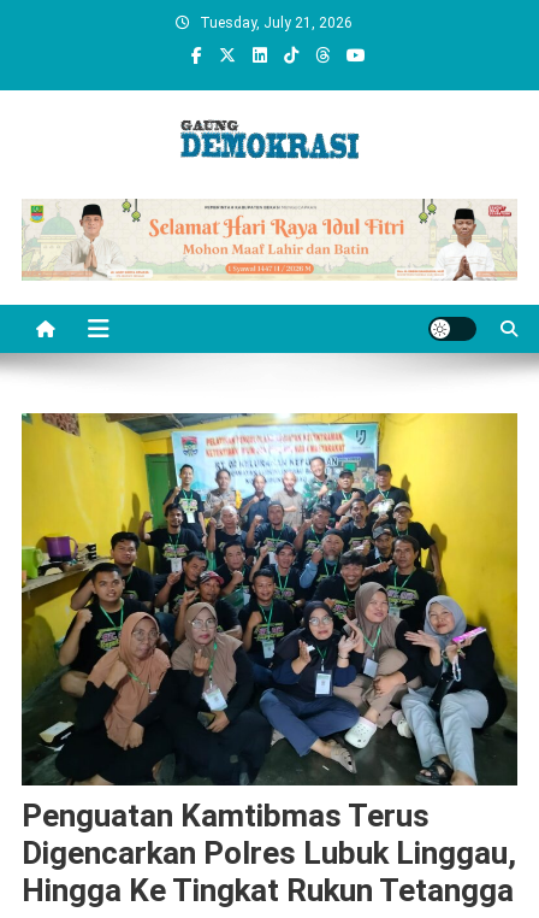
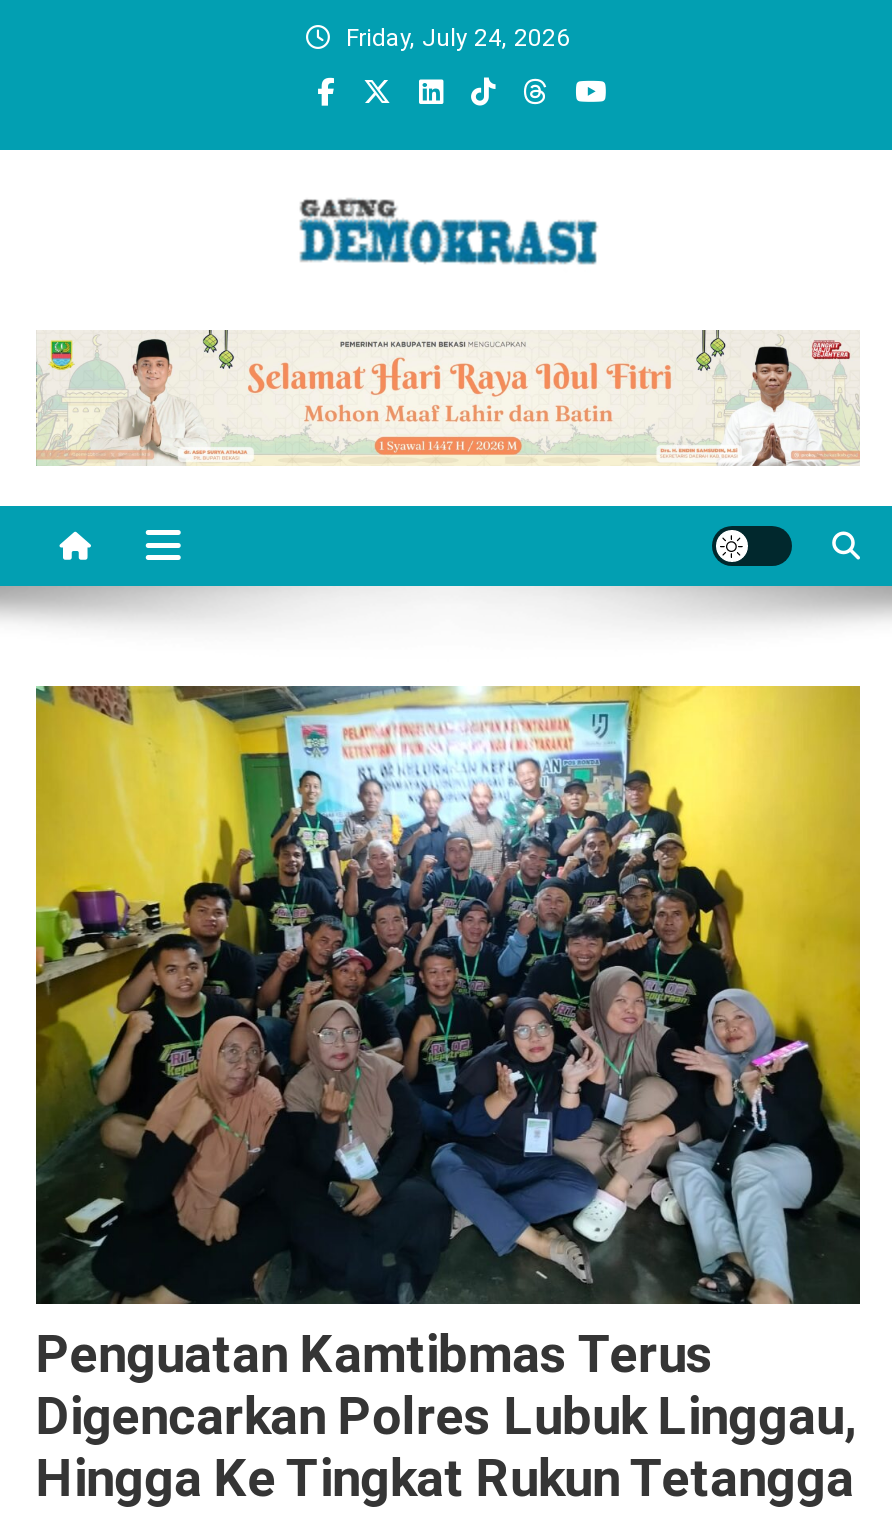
[199,14,352,31] Tuesday, July 21, 2026 -> [346,24,570,52] Friday, July 24, 2026

